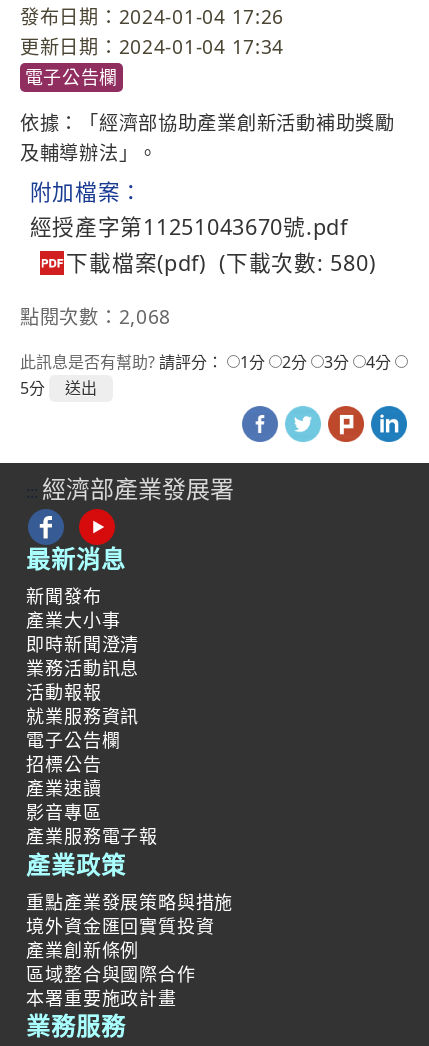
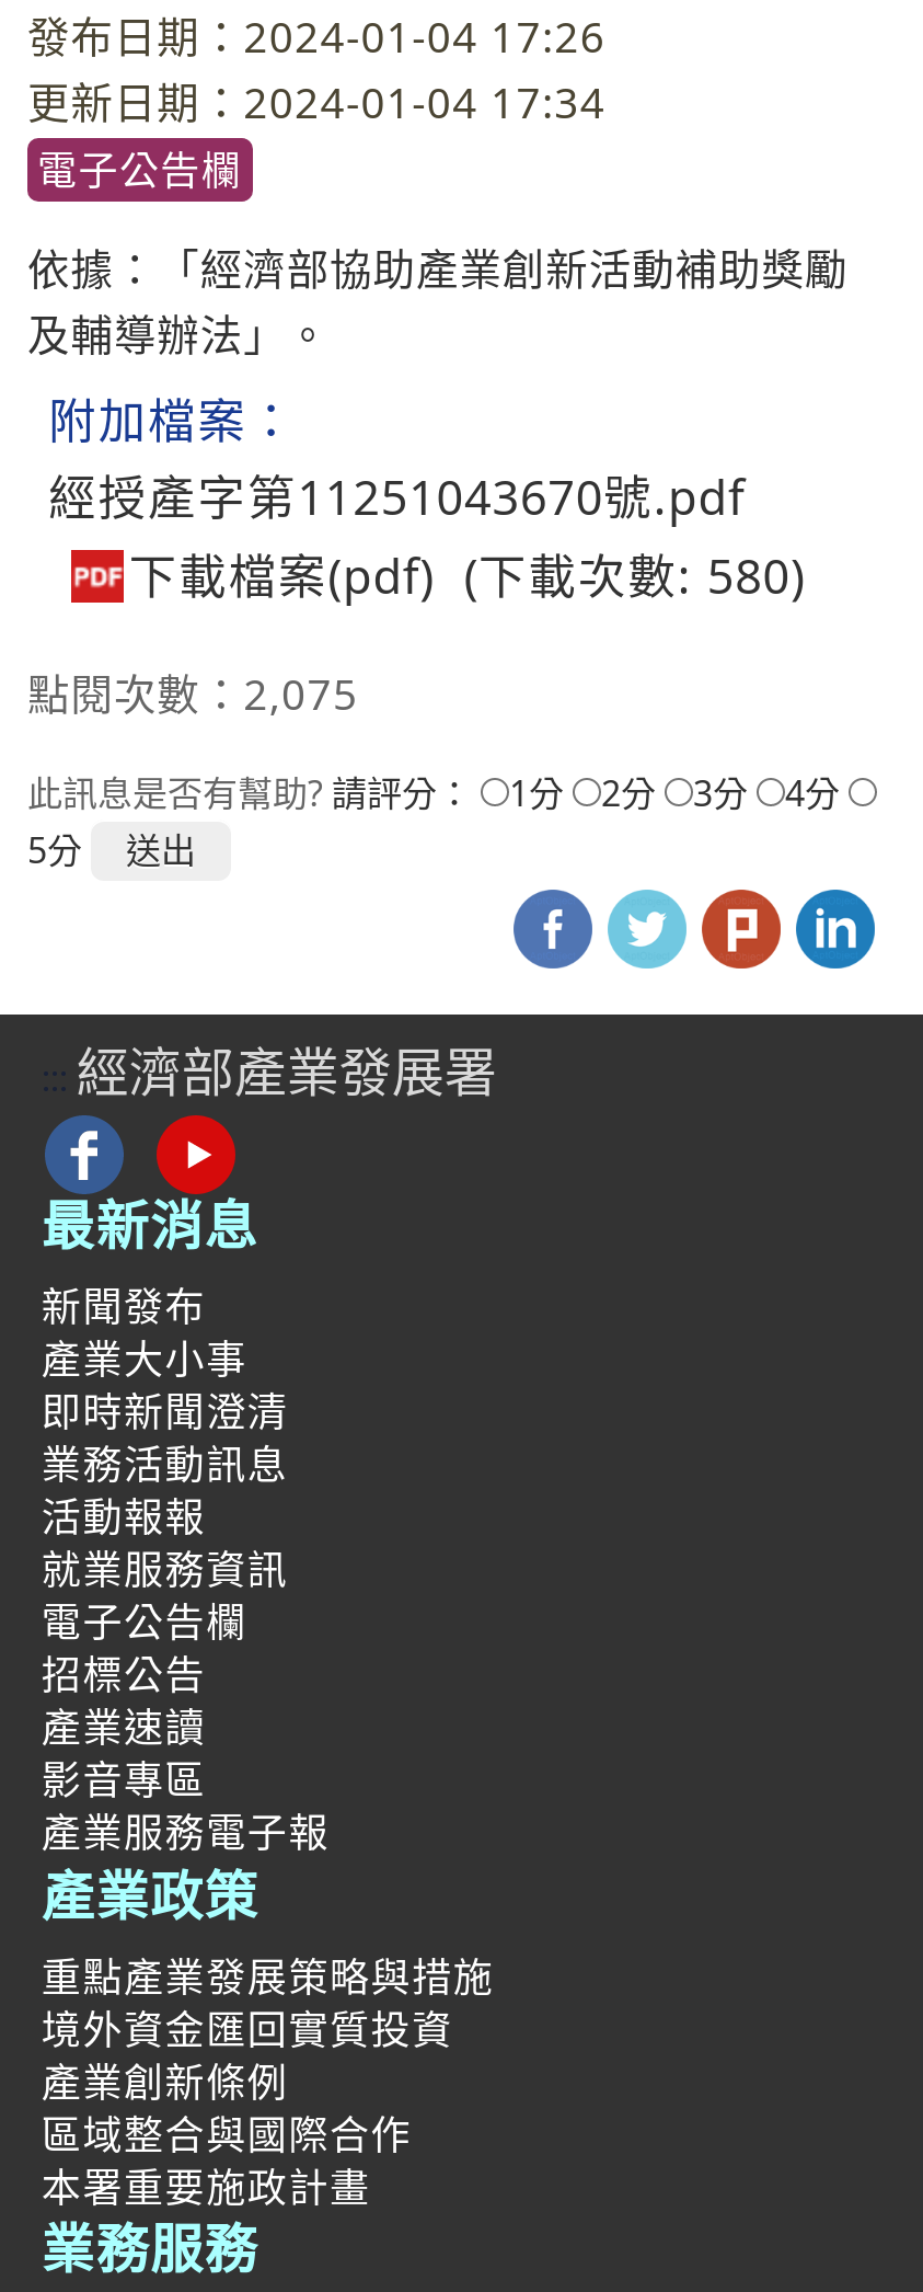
[20,302,171,329] 點閱次數：2,068 -> [27,663,358,722] 點閱次數：2,075

